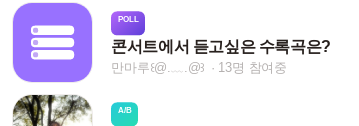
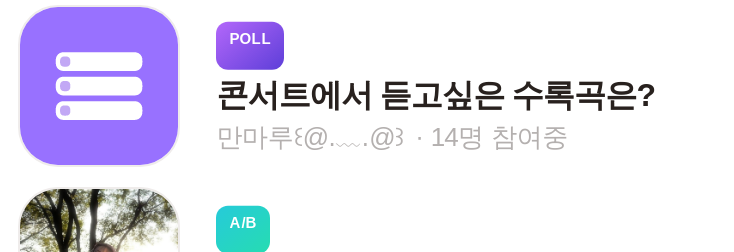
[218,60,287,75] 13명 참여중 -> [431,121,568,151] 14명 참여중

